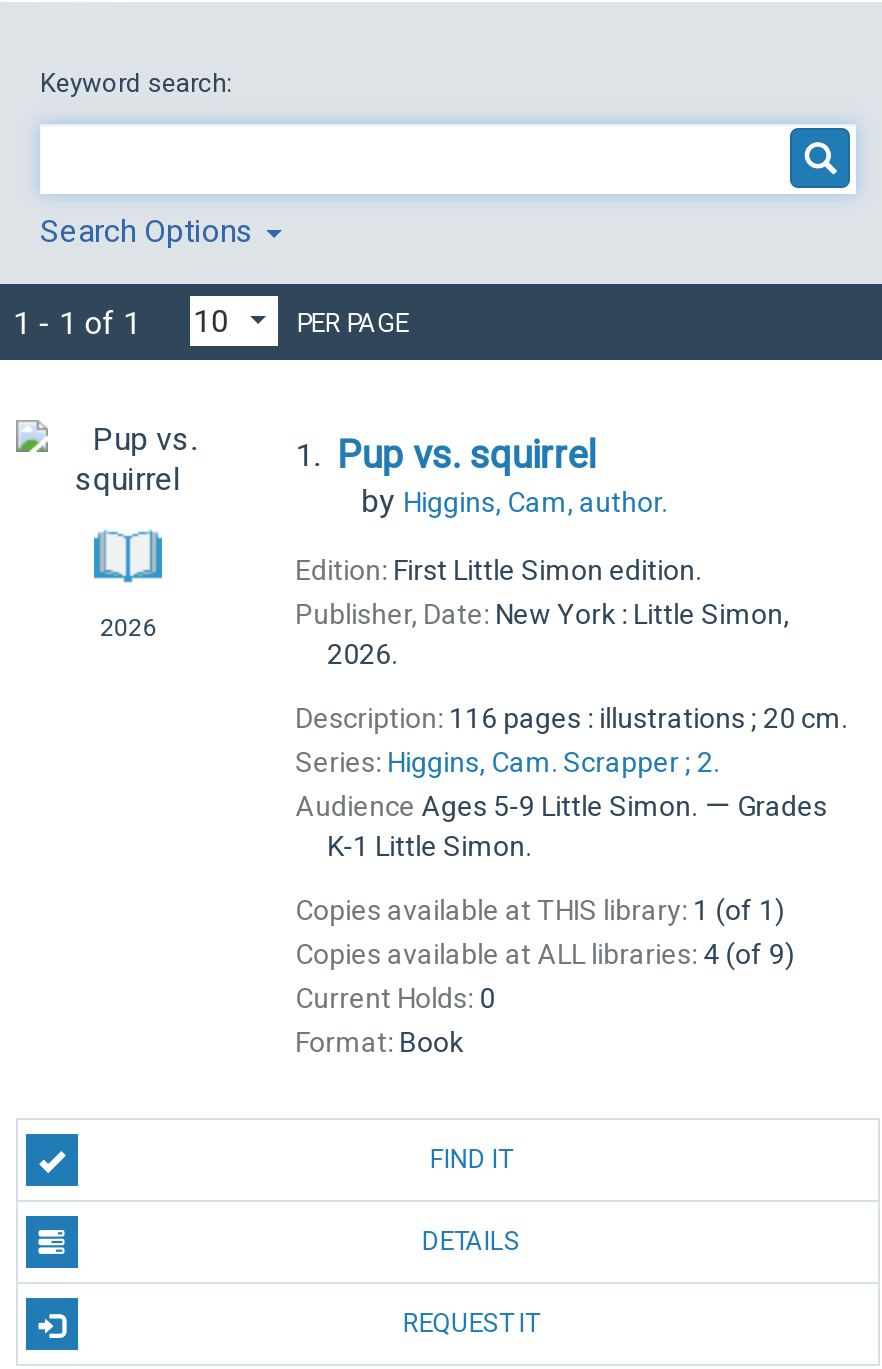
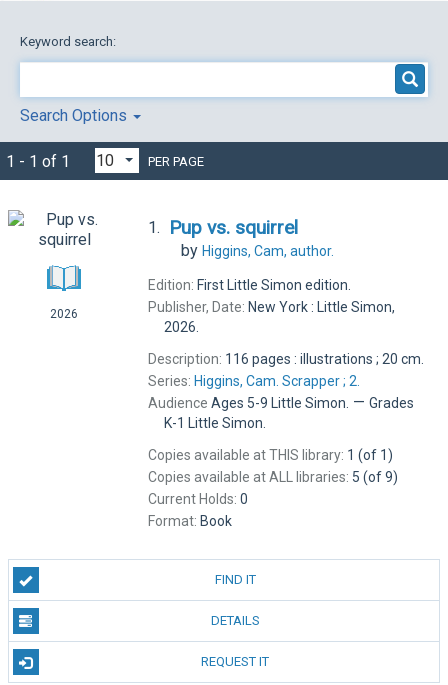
[295,938,795,970] Copies available at ALL libraries: 4 (of 9) -> [148,469,398,485] Copies available at ALL libraries: 5 (of 9)

